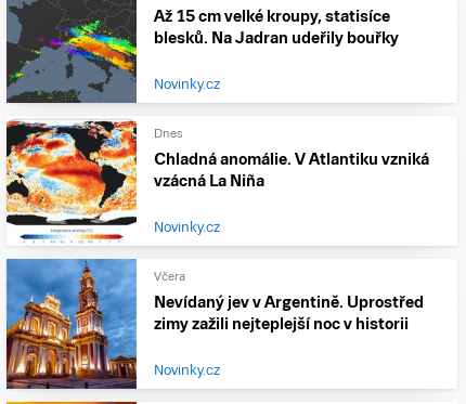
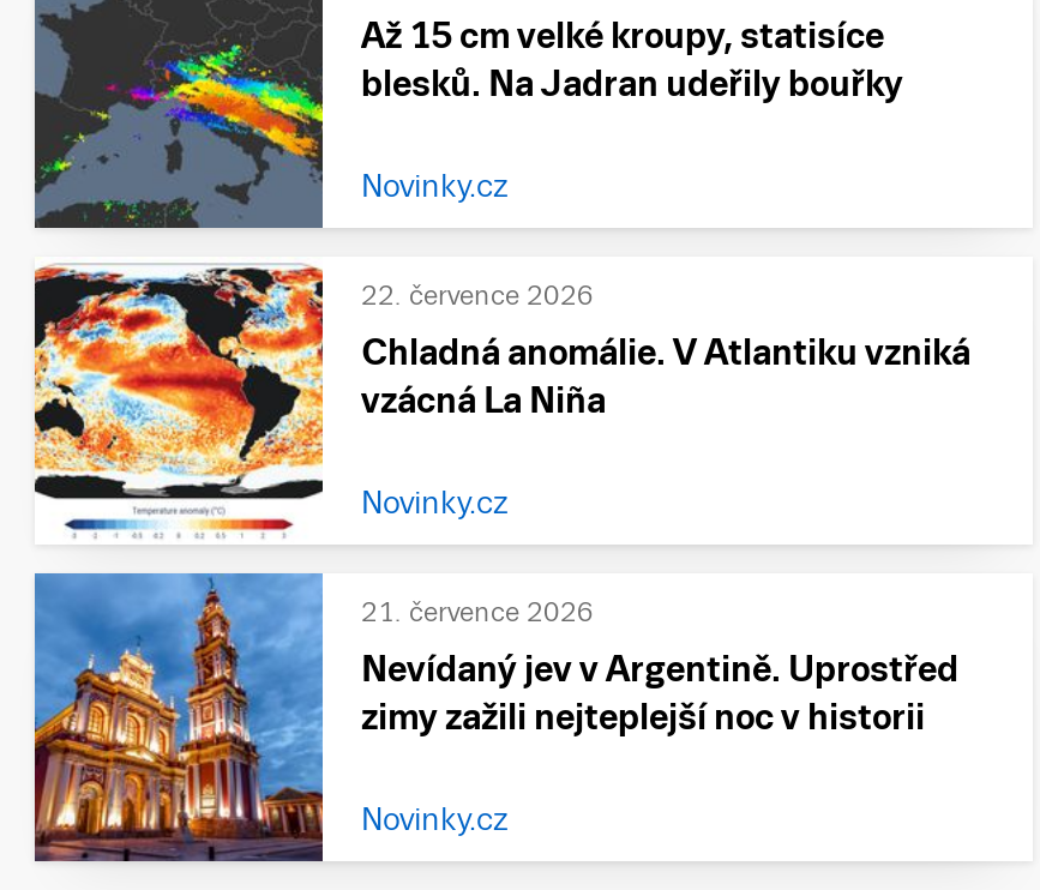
[154,127,183,140] Dnes -> [361,281,594,309] 22. července 2026
[154,270,185,283] Včera -> [361,597,594,626] 21. července 2026

